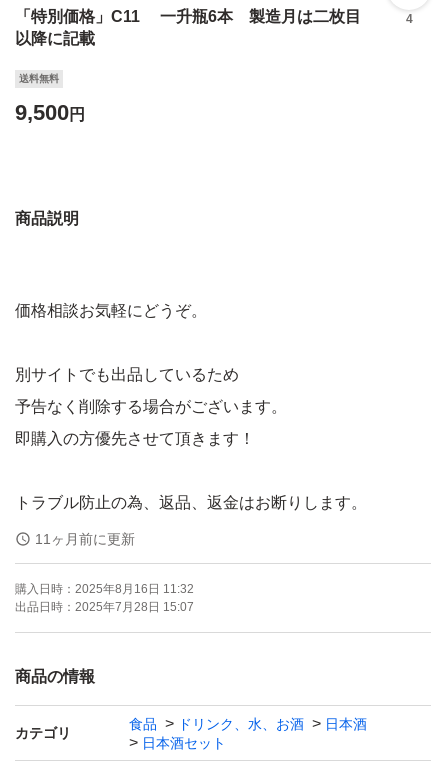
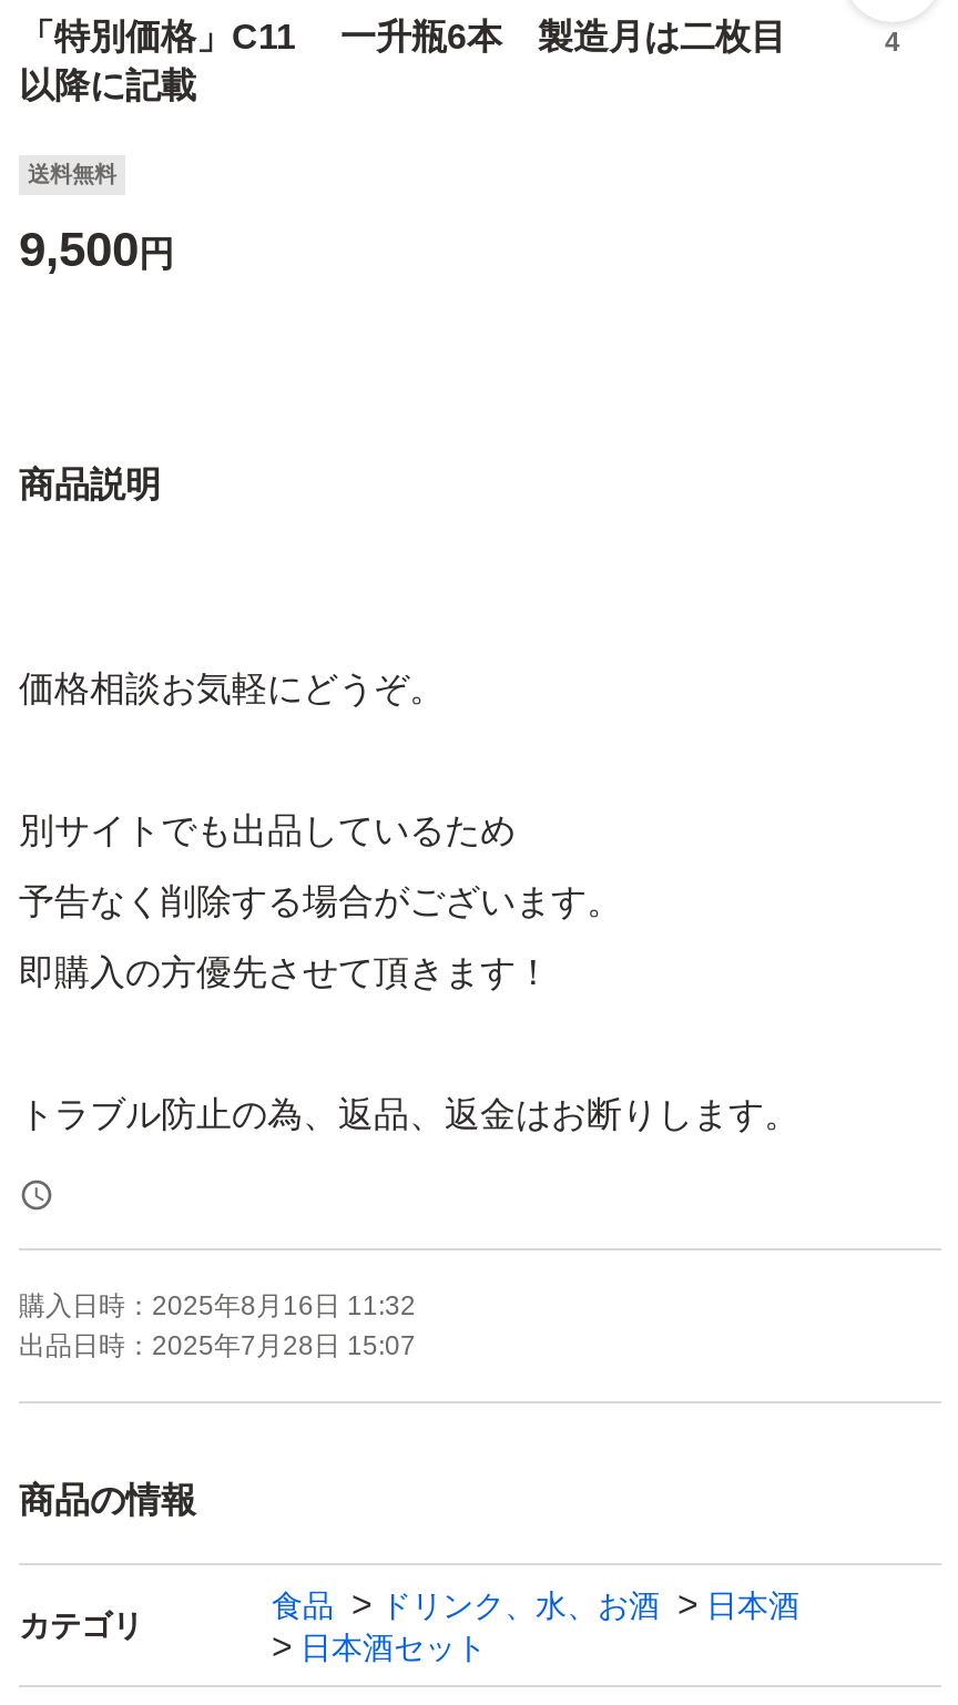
[35,531,135,547] 11ヶ月前に更新 -> none

